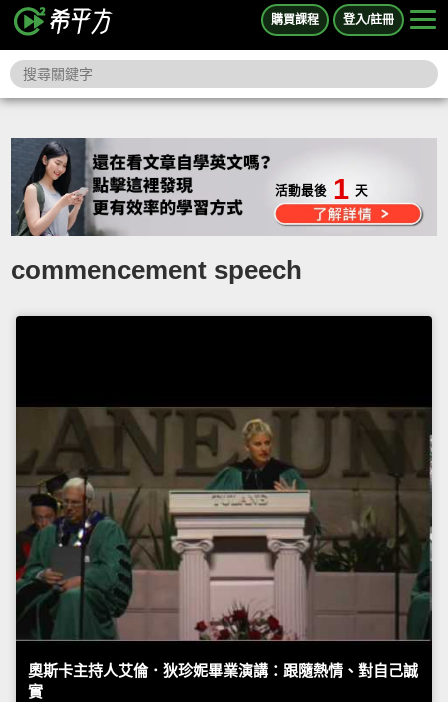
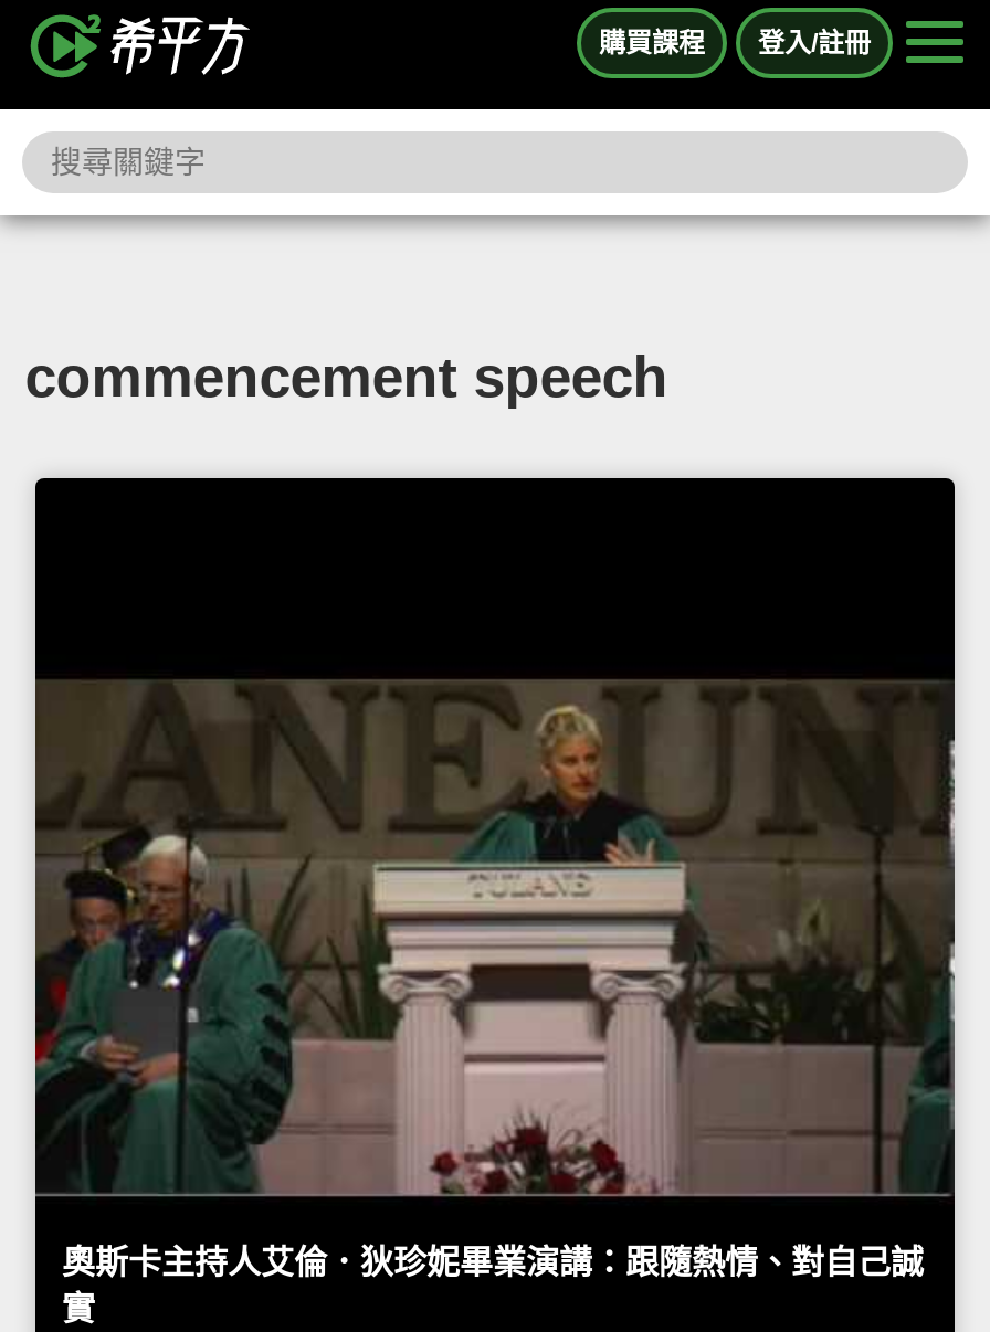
[275,173,368,205] 活動最後 1 天 -> none

